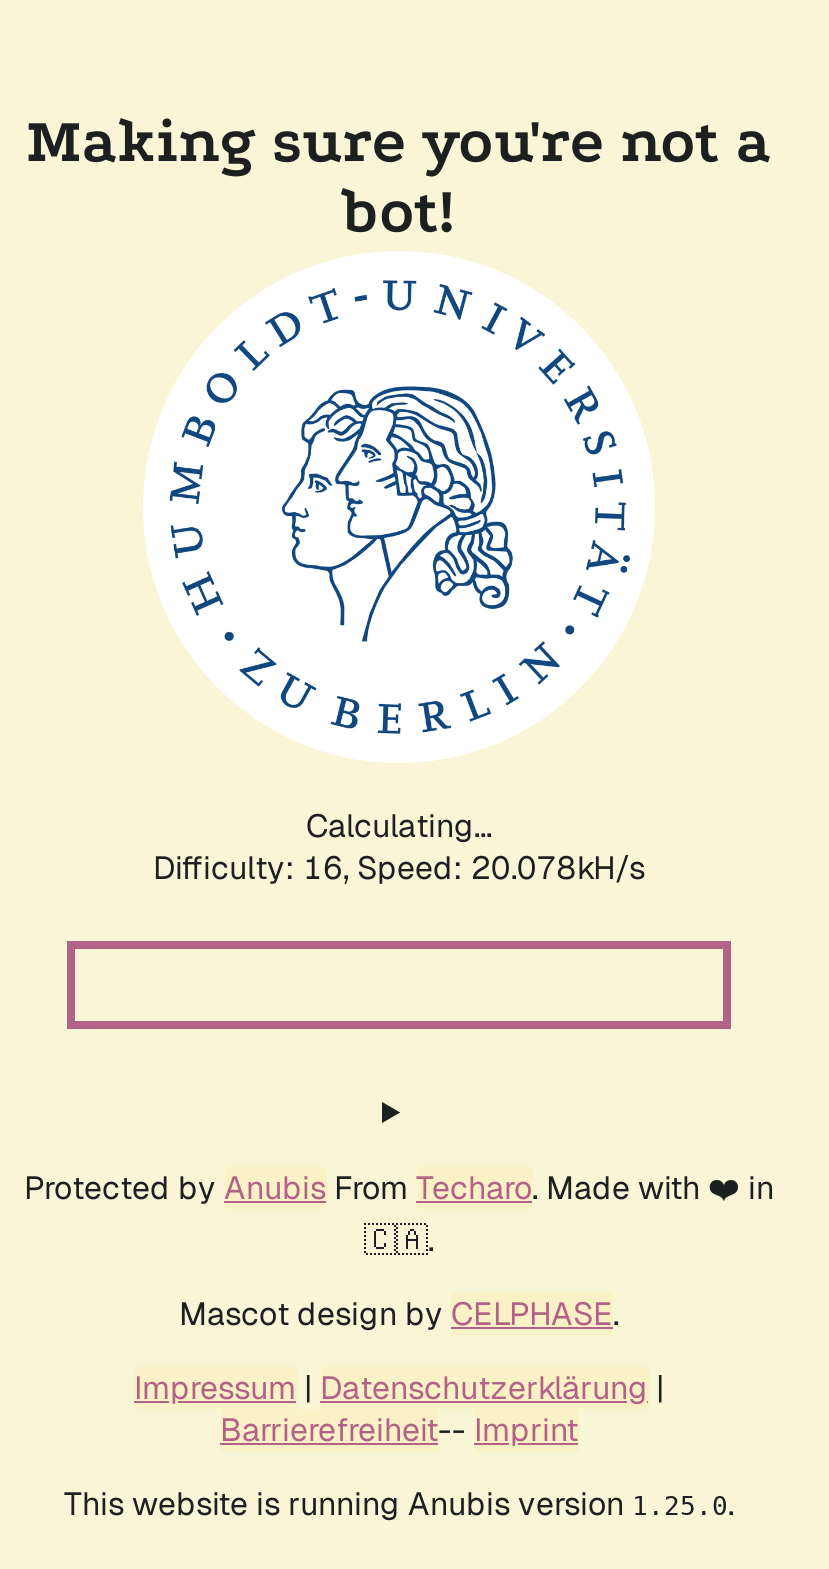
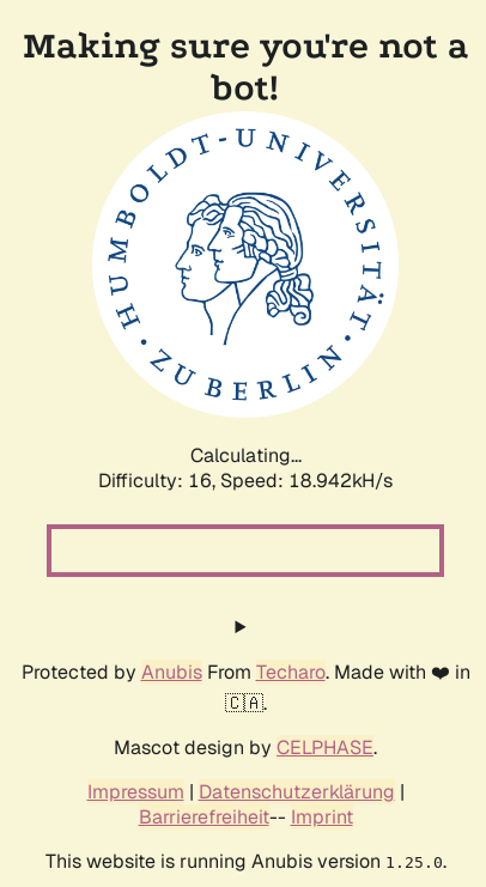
[153,847,645,889] Difficulty: 16, Speed: 20.078kH/s -> [98,468,393,493] Difficulty: 16, Speed: 18.942kH/s

